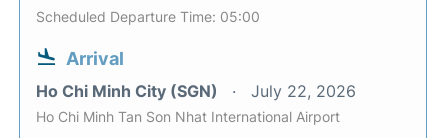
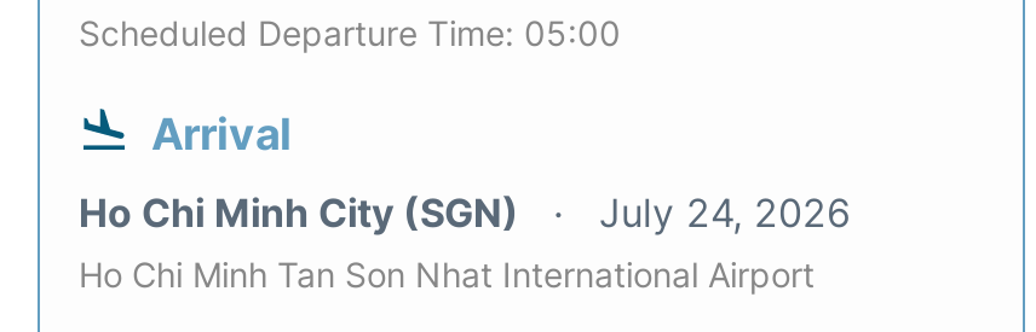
[36,81,356,101] Ho Chi Minh City (SGN) July 22, 2026 -> [79,190,851,238] Ho Chi Minh City (SGN) July 24, 2026

